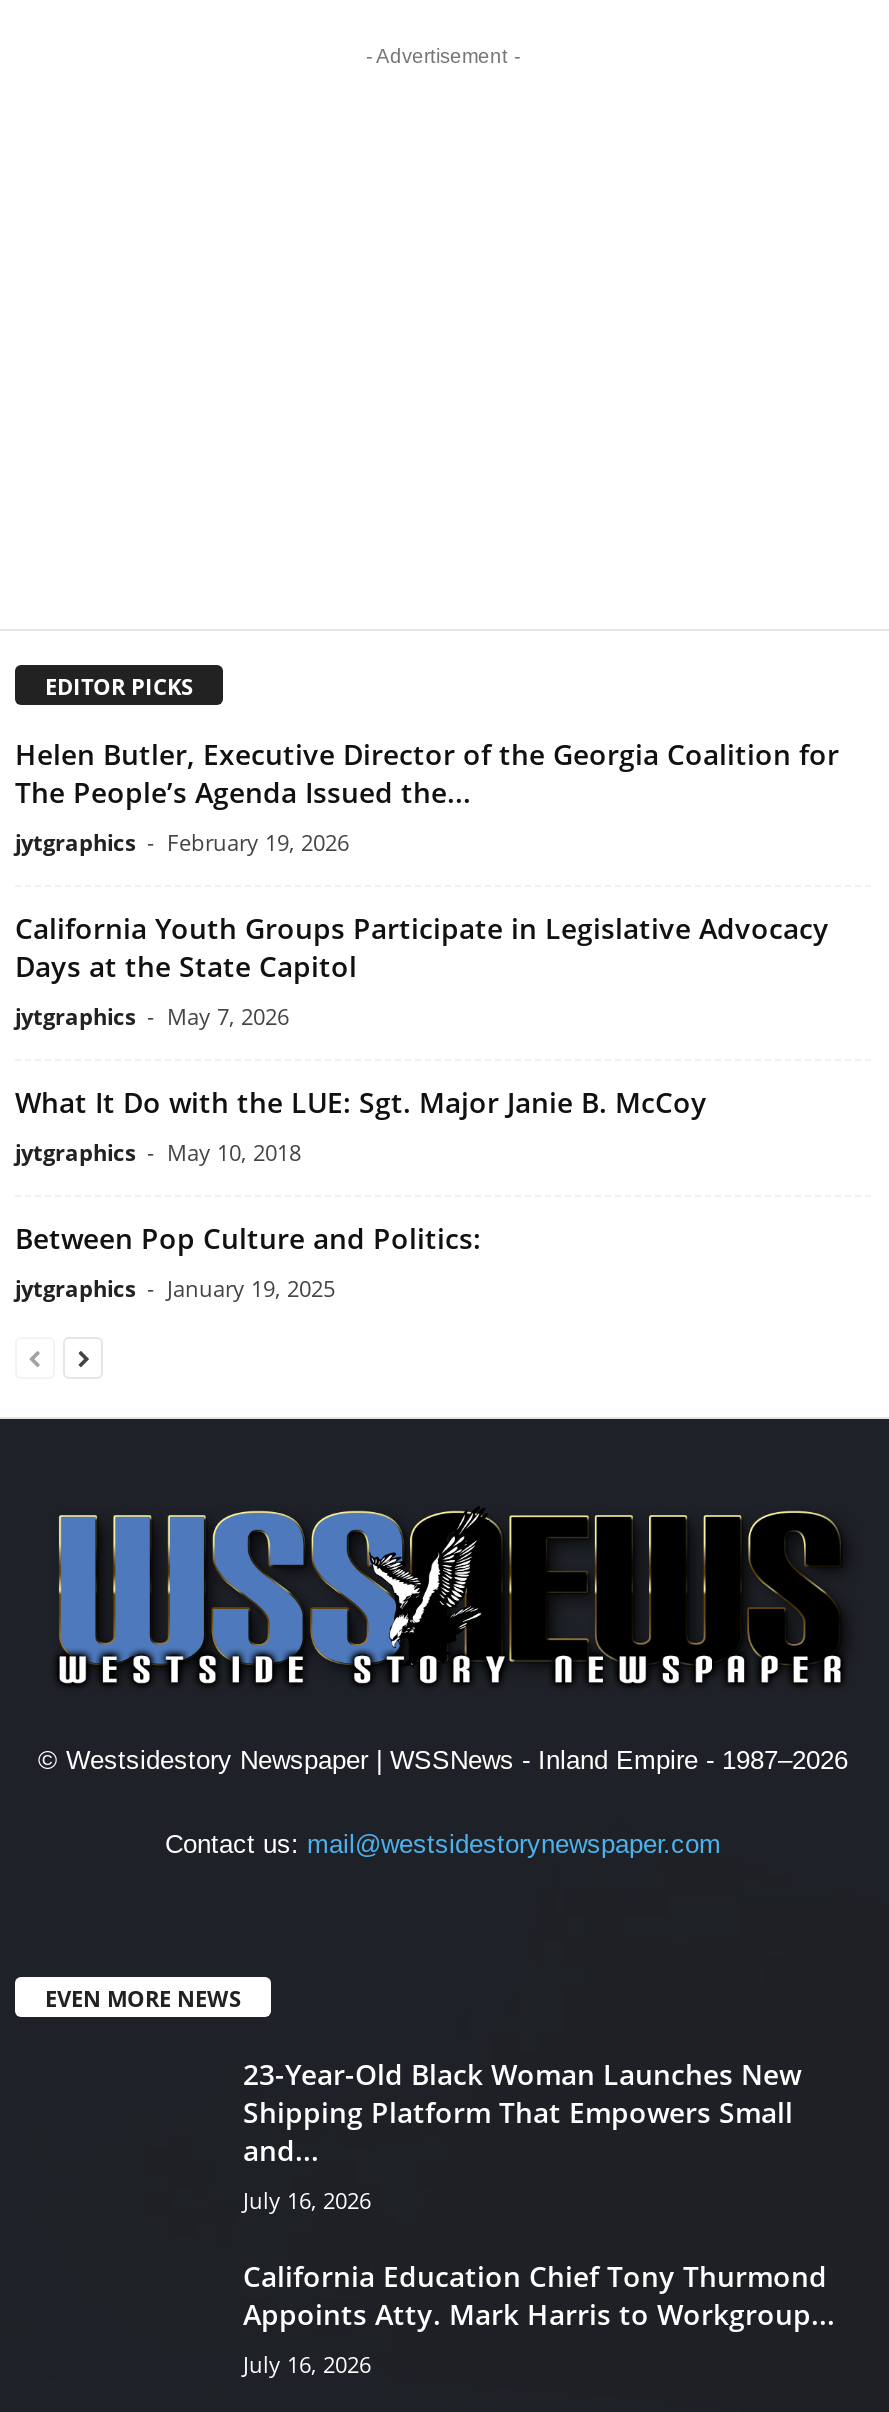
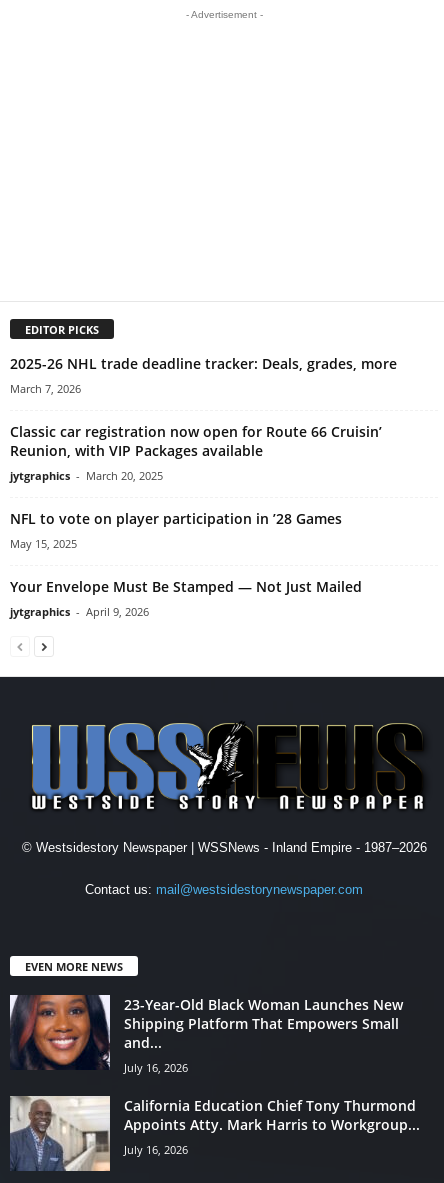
[15,734,839,856] Helen Butler, Executive Director of the Georgia Coalition for | The People’s Agenda Issued the... | jytgraphics - February 19, 2026 -> [10,354,397,396] 2025-26 NHL trade deadline tracker: Deals, grades, more | March 7, 2026
[15,908,829,1030] California Youth Groups Participate in Legislative Advocacy | Days at the State Capitol | jytgraphics - May 7, 2026 -> [10,422,382,483] Classic car registration now open for Route 66 Cruisin’ | Reunion, with VIP Packages available | jytgraphics - March 20, 2025
[15,1082,707,1166] What It Do with the LUE: Sgt. Major Janie B. McCoy | jytgraphics - May 10, 2018 -> [10,509,342,551] NFL to vote on player participation in ’28 Games | May 15, 2025
[15,1218,481,1302] Between Pop Culture and Politics: | jytgraphics - January 19, 2025 -> [10,577,362,619] Your Envelope Must Be Stamped — Not Just Mailed | jytgraphics - April 9, 2026
none -> [9,994,111,1070] [image]
none -> [9,1095,111,1172] [image]

